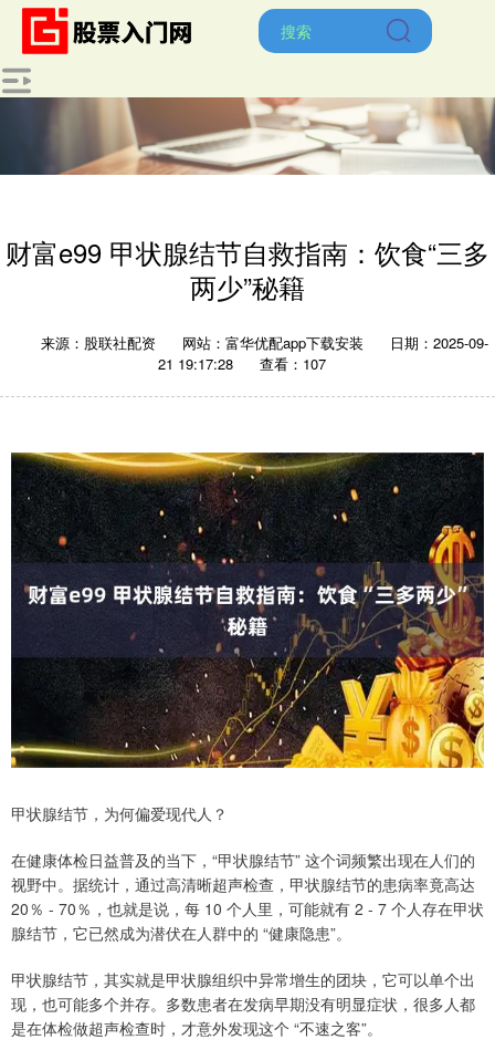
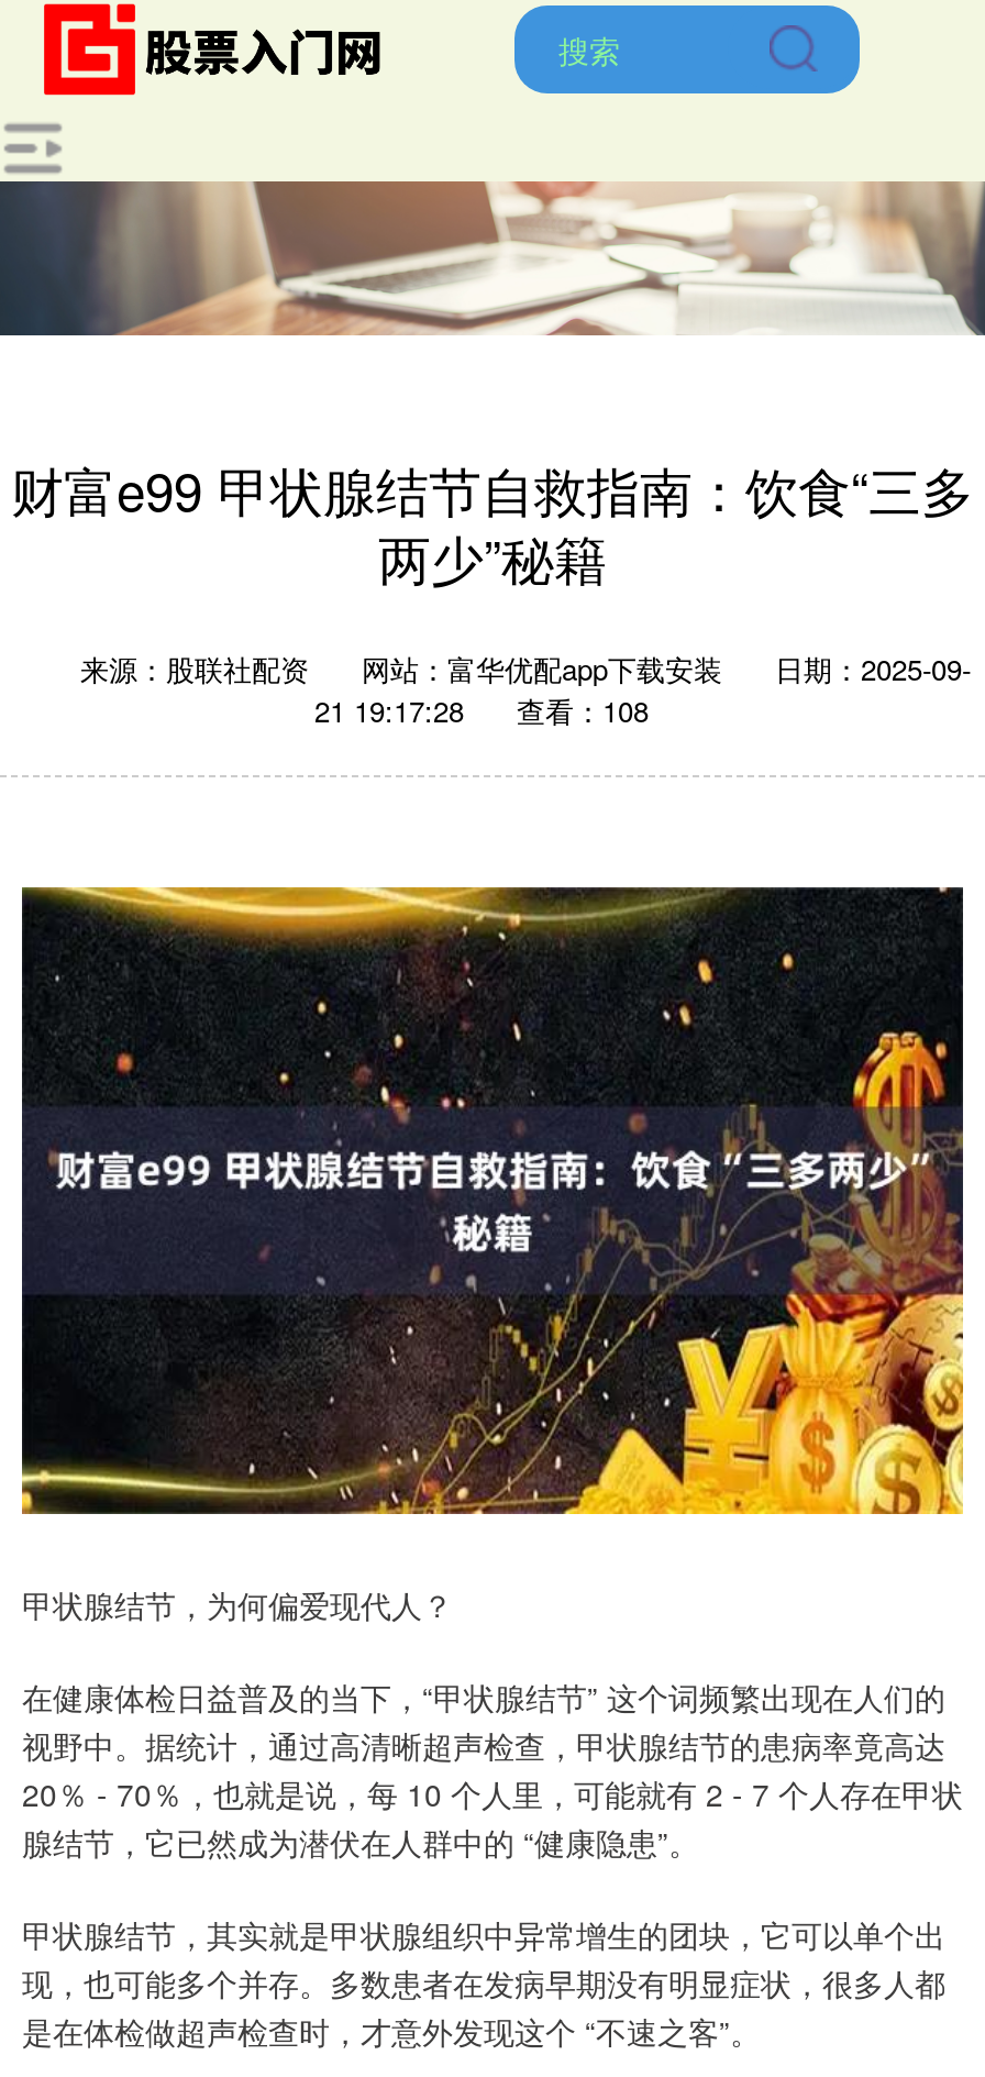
[158,353,326,374] 21 19:17:28 查看：107 -> [314,689,649,731] 21 19:17:28 查看：108

